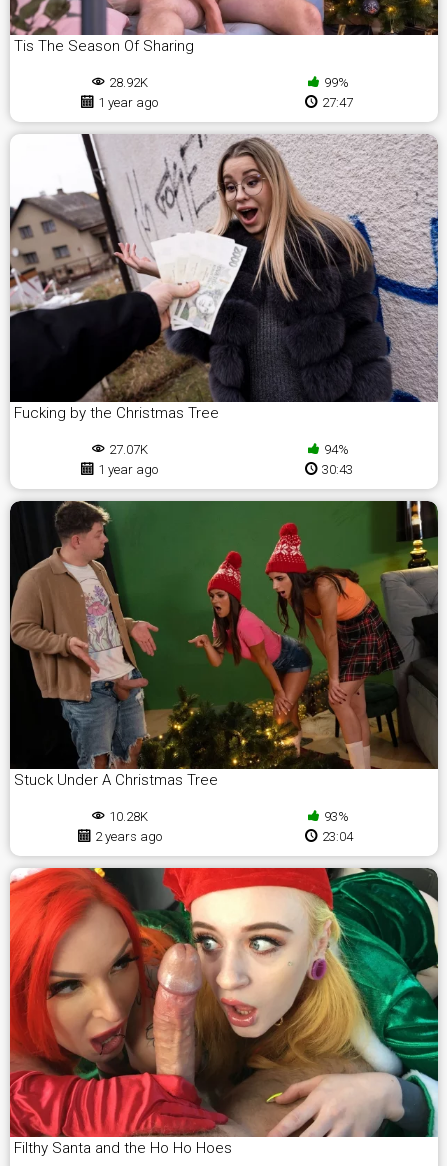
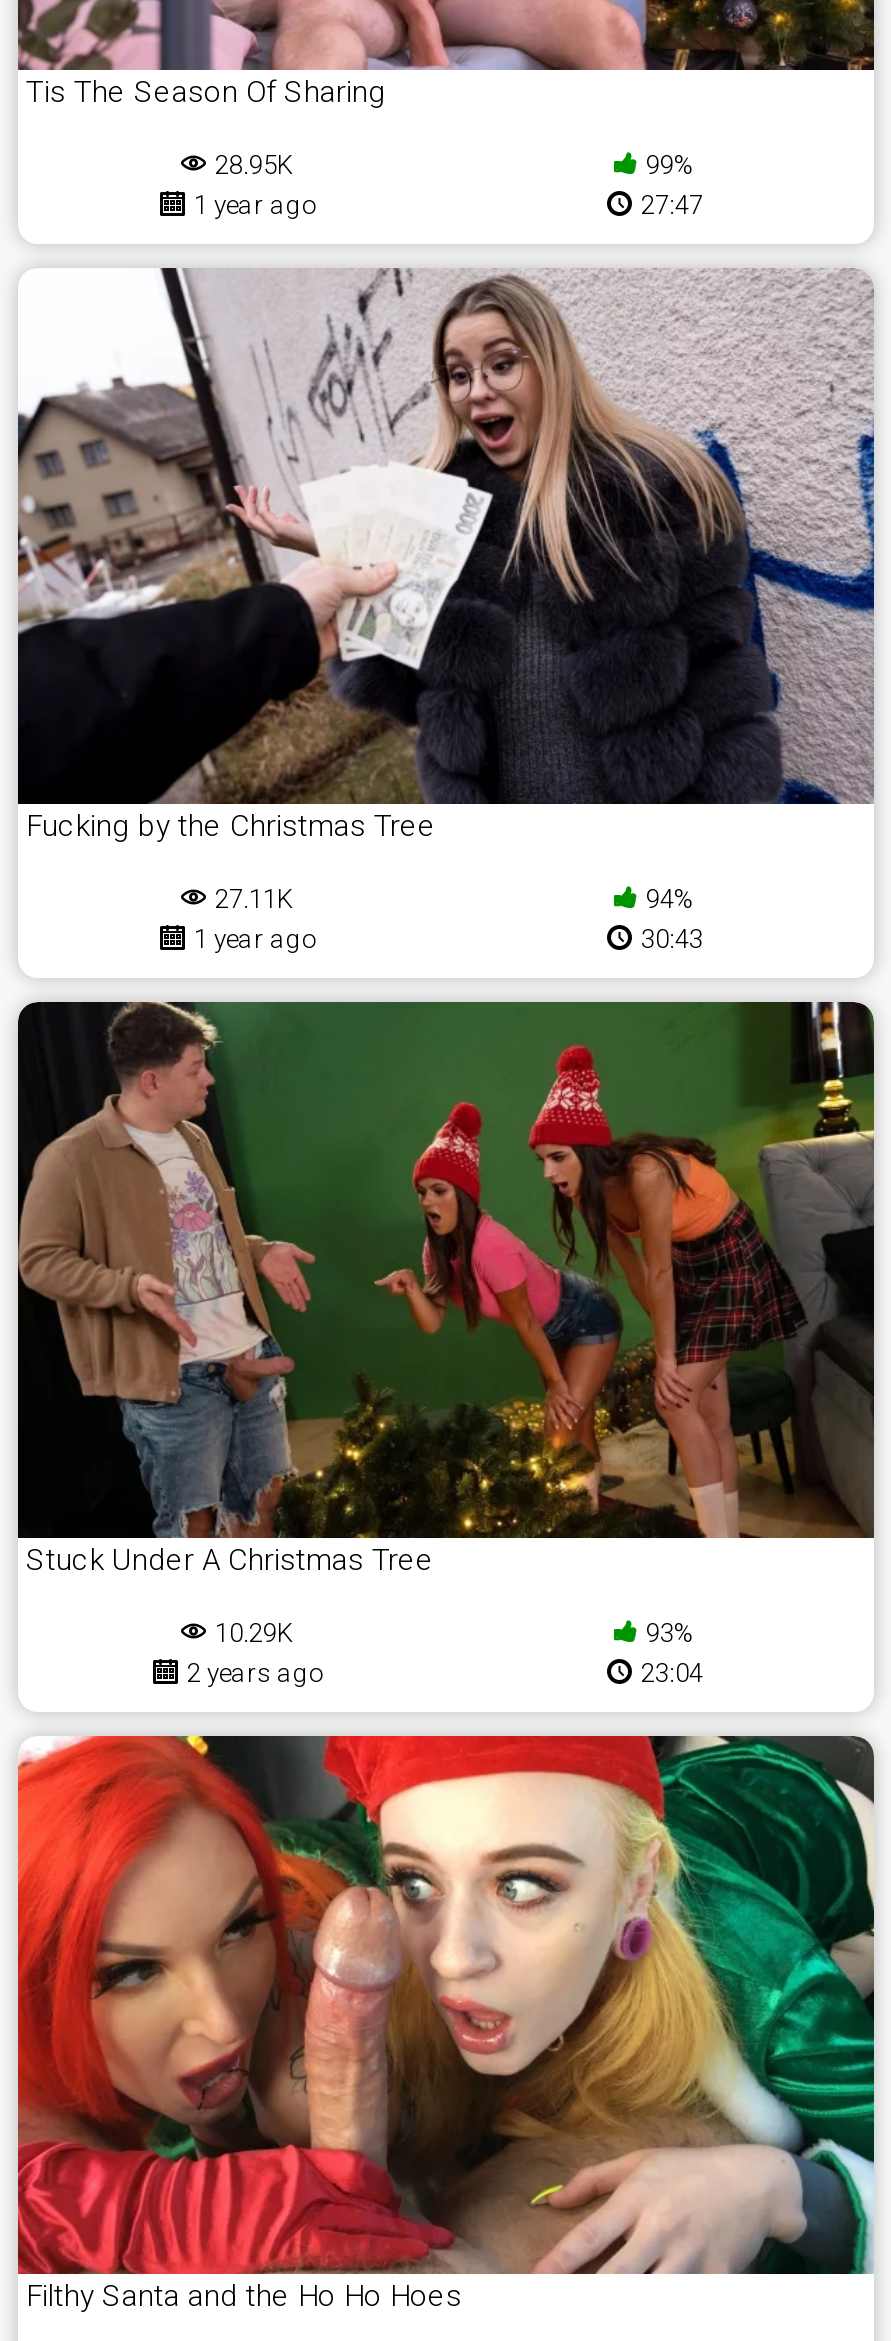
[108,75,147,90] 28.92K -> [215,149,293,179] 28.95K
[108,442,147,457] 27.07K -> [215,884,293,914] 27.11K
[108,809,147,824] 10.28K -> [215,1619,293,1649] 10.29K

